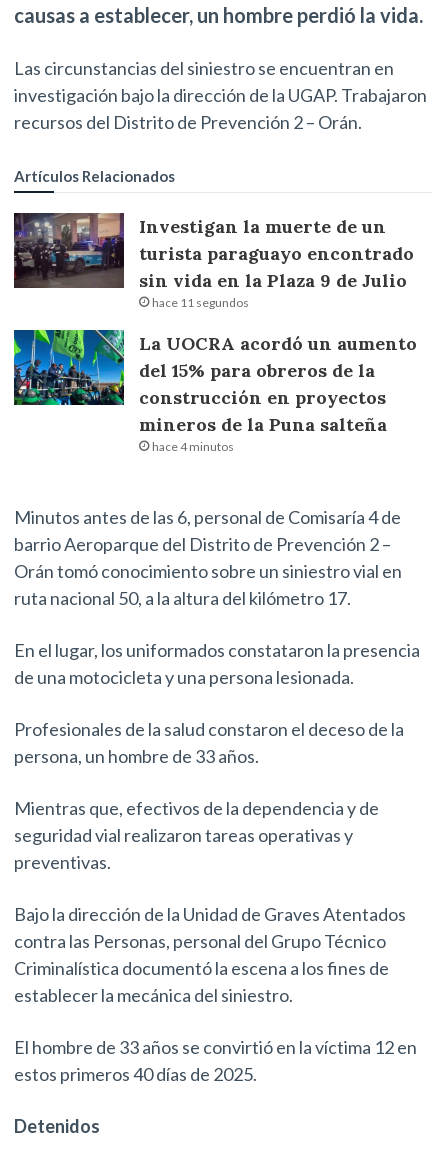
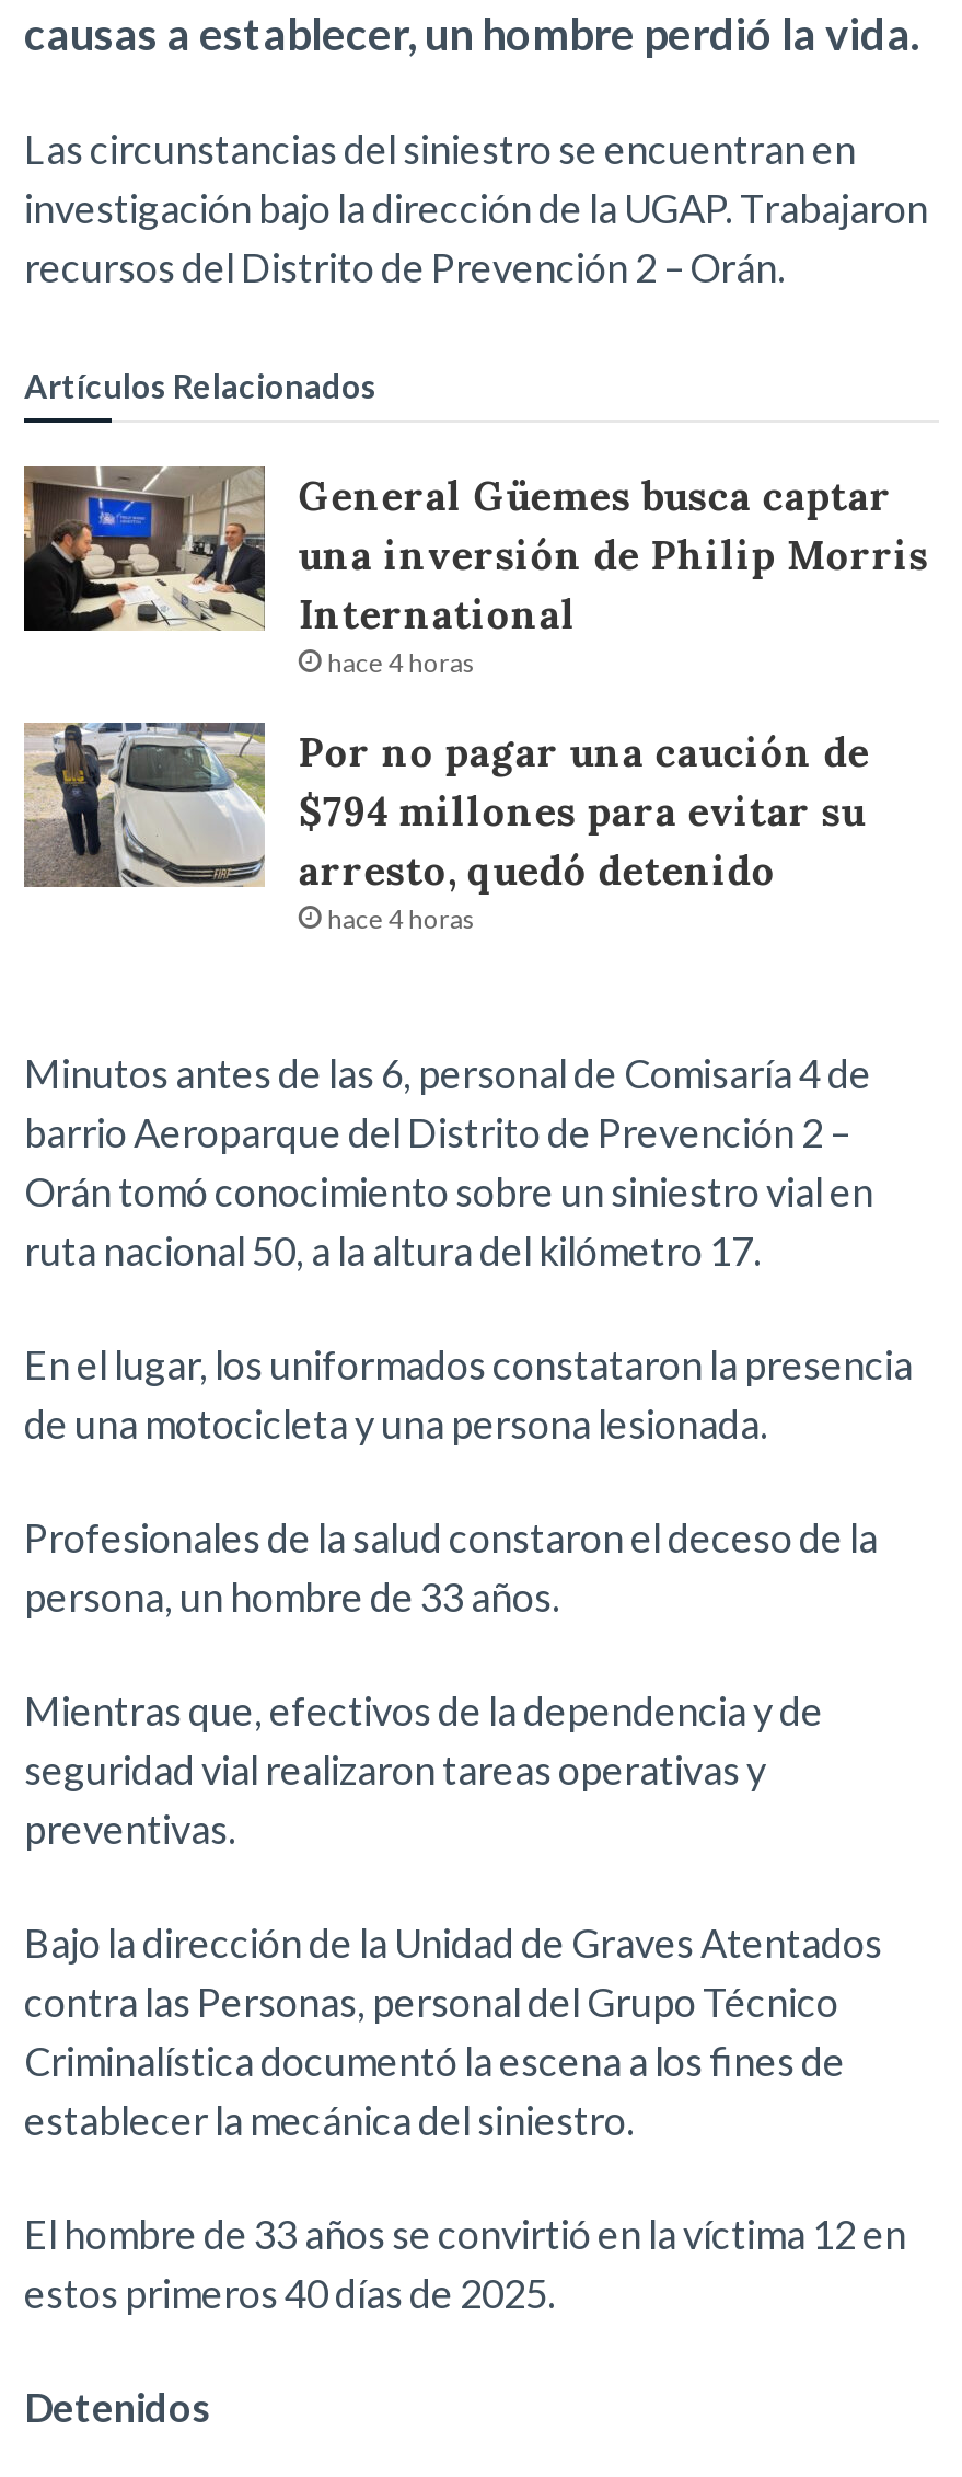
[13,212,414,310] [image] | Investigan la muerte de un | turista paraguayo encontrado | sin vida en la Plaza 9 de Julio | hace 11 segundos -> [22,464,929,680] [image] | General Güemes busca captar | una inversión de Philip Morris | International | hace 4 horas
[13,329,417,454] [image] | La UOCRA acordó un aumento | del 15% para obreros de la | construcción en proyectos | mineros de la Puna salteña | hace 4 minutos -> [22,721,870,936] [image] | Por no pagar una caución de | $794 millones para evitar su | arresto, quedó detenido | hace 4 horas

